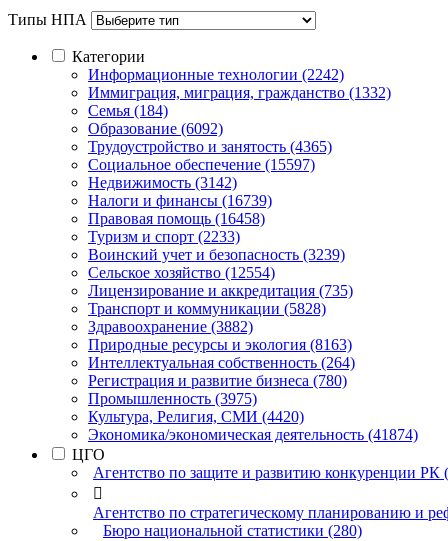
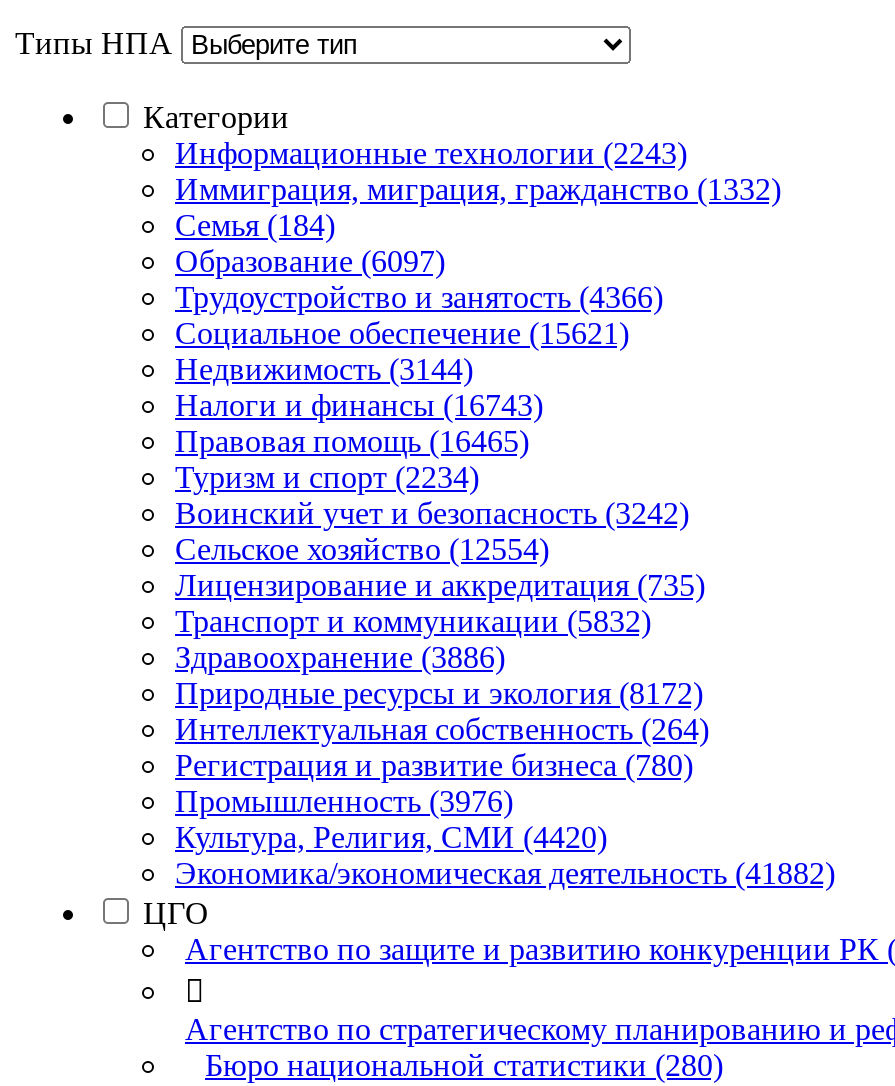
[88,66,344,83] Информационные технологии (2242) -> [175,137,687,171] Информационные технологии (2243)
[88,120,223,137] Образование (6092) -> [175,245,445,279] Образование (6097)
[88,138,332,155] Трудоустройство и занятость (4365) -> [175,281,663,315] Трудоустройство и занятость (4366)
[88,156,315,173] Социальное обеспечение (15597) -> [175,317,629,351] Социальное обеспечение (15621)
[88,174,237,191] Недвижимость (3142) -> [175,353,473,387] Недвижимость (3144)
[88,192,272,209] Налоги и финансы (16739) -> [175,389,543,423] Налоги и финансы (16743)
[88,210,265,227] Правовая помощь (16458) -> [175,425,529,459] Правовая помощь (16465)
[88,228,240,245] Туризм и спорт (2233) -> [175,461,479,495] Туризм и спорт (2234)
[88,246,345,263] Воинский учет и безопасность (3239) -> [175,497,689,531] Воинский учет и безопасность (3242)
[88,300,326,317] Транспорт и коммуникации (5828) -> [175,605,651,639] Транспорт и коммуникации (5832)
[88,318,253,335] Здравоохранение (3882) -> [175,641,505,675] Здравоохранение (3886)
[88,336,352,353] Природные ресурсы и экология (8163) -> [175,677,703,711] Природные ресурсы и экология (8172)
[88,390,257,407] Промышленность (3975) -> [175,785,513,819] Промышленность (3976)
[88,426,418,443] Экономика/экономическая деятельность (41874) -> [175,857,835,891] Экономика/экономическая деятельность (41882)

